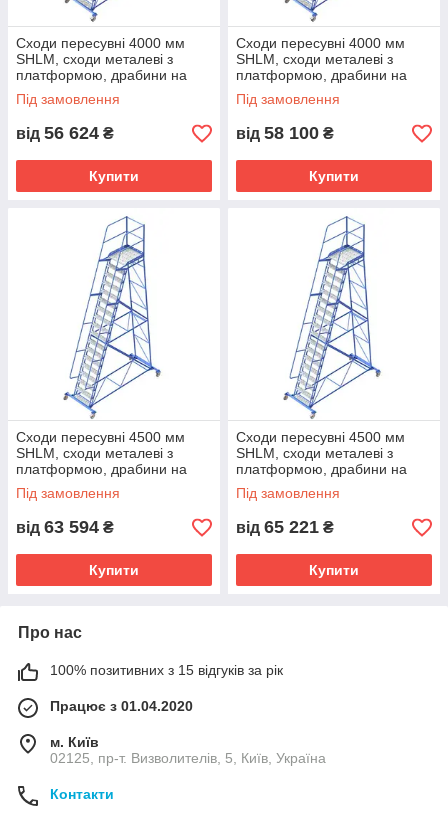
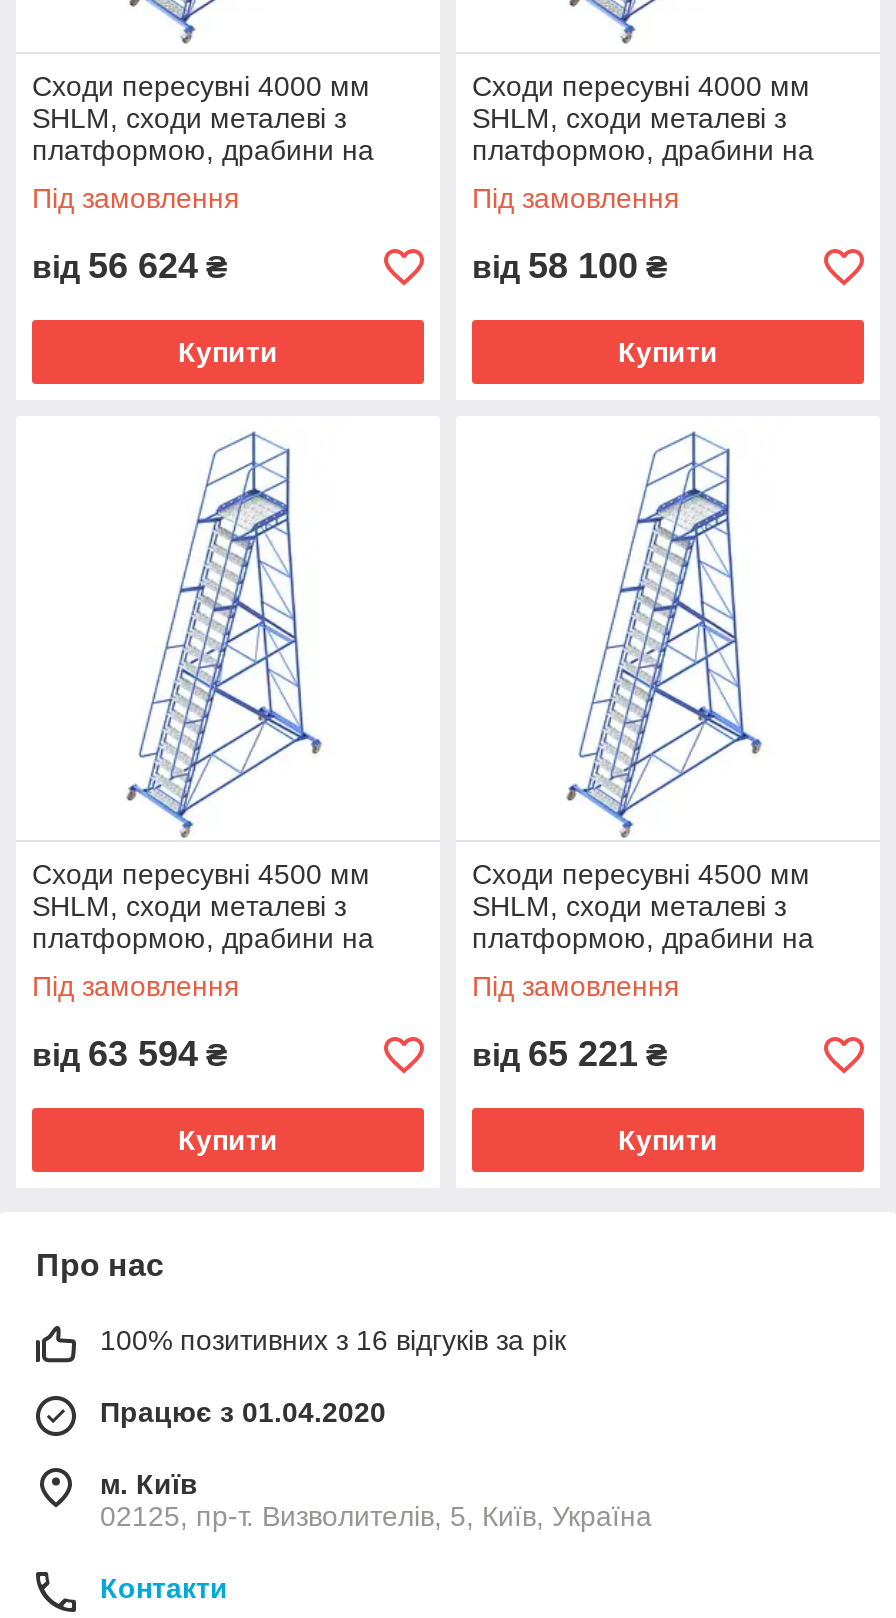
[50,662,283,678] 100% позитивних з 15 відгуків за рік -> [100,1324,566,1356] 100% позитивних з 16 відгуків за рік

